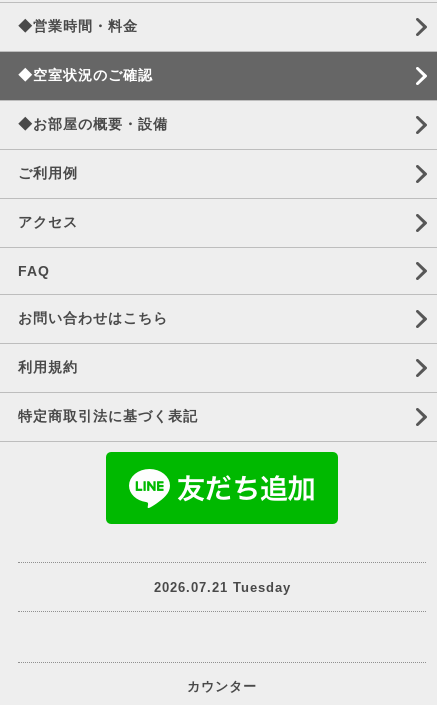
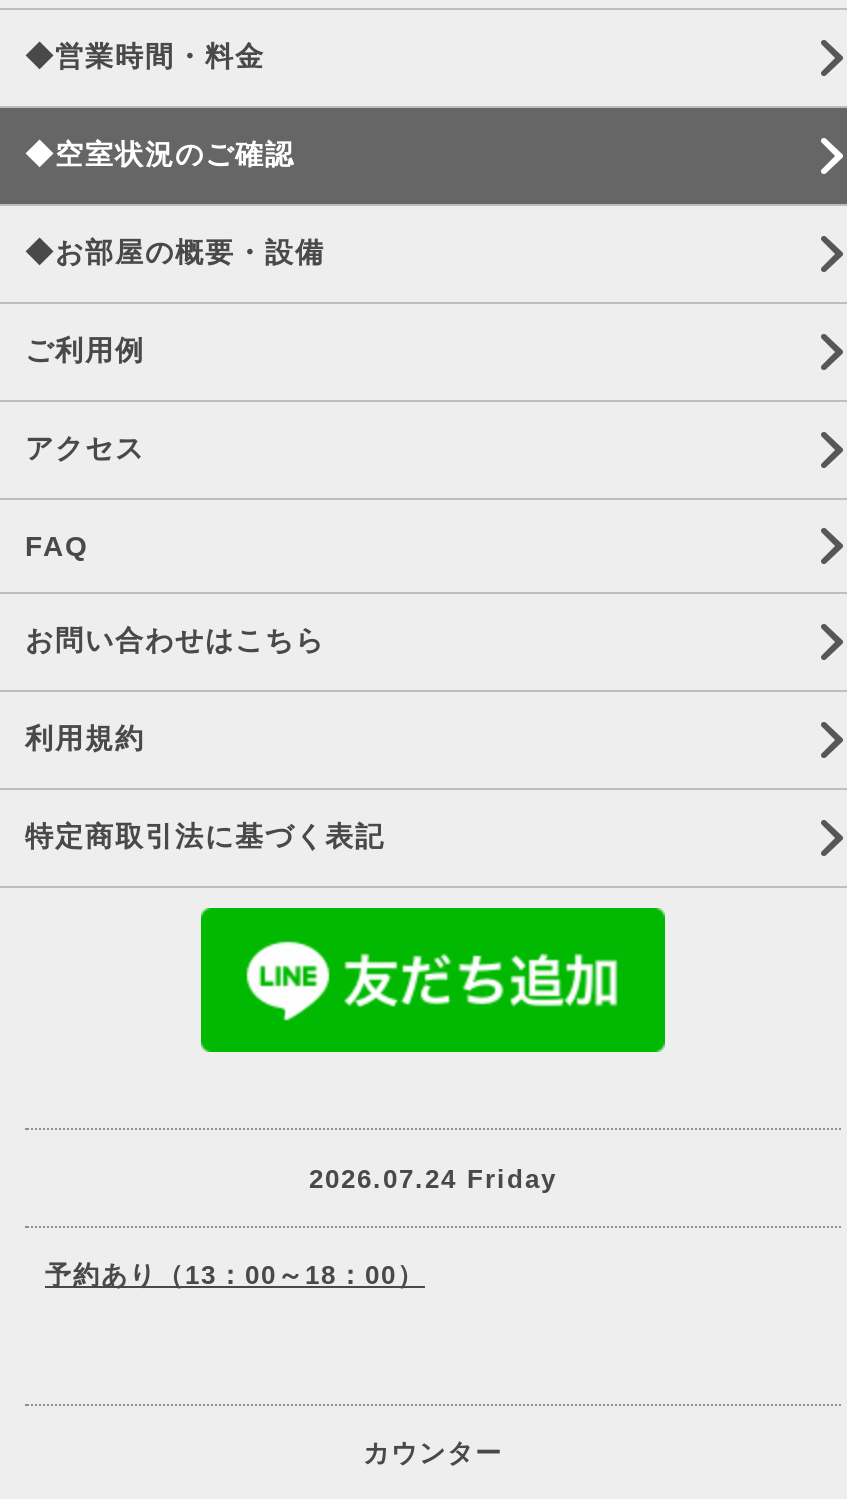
[153,579,290,594] 2026.07.21 Tuesday -> [45,1163,557,1290] 2026.07.24 Friday | 予約あり（13：00～18：00）

